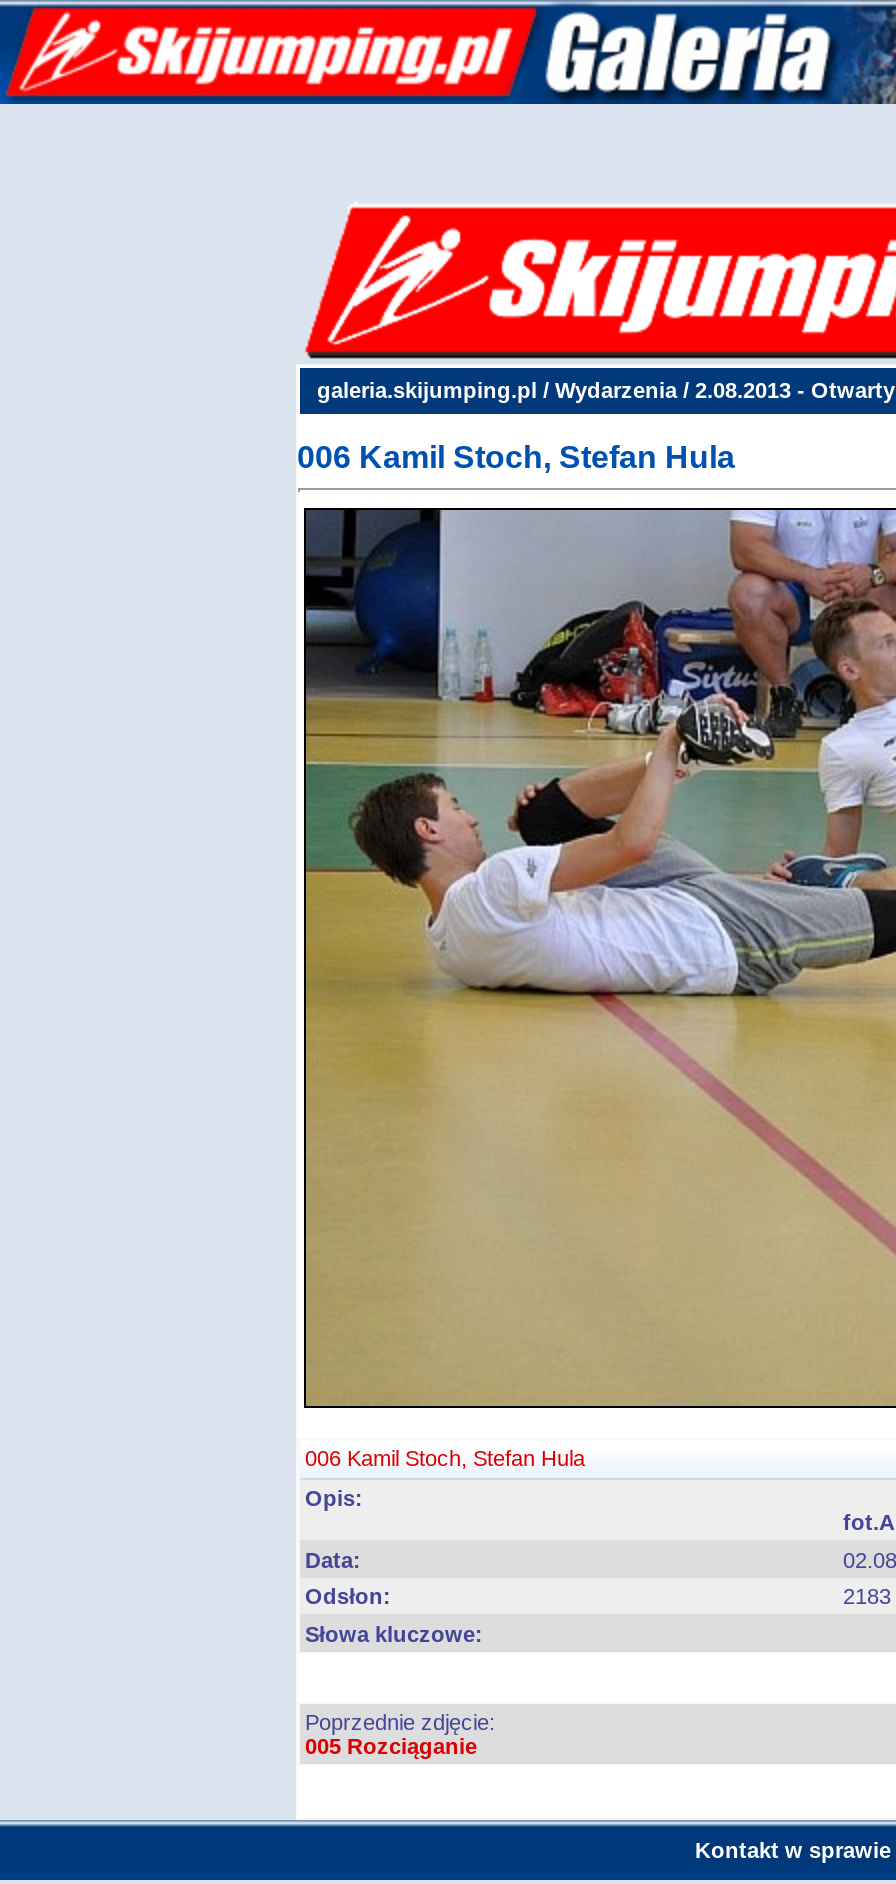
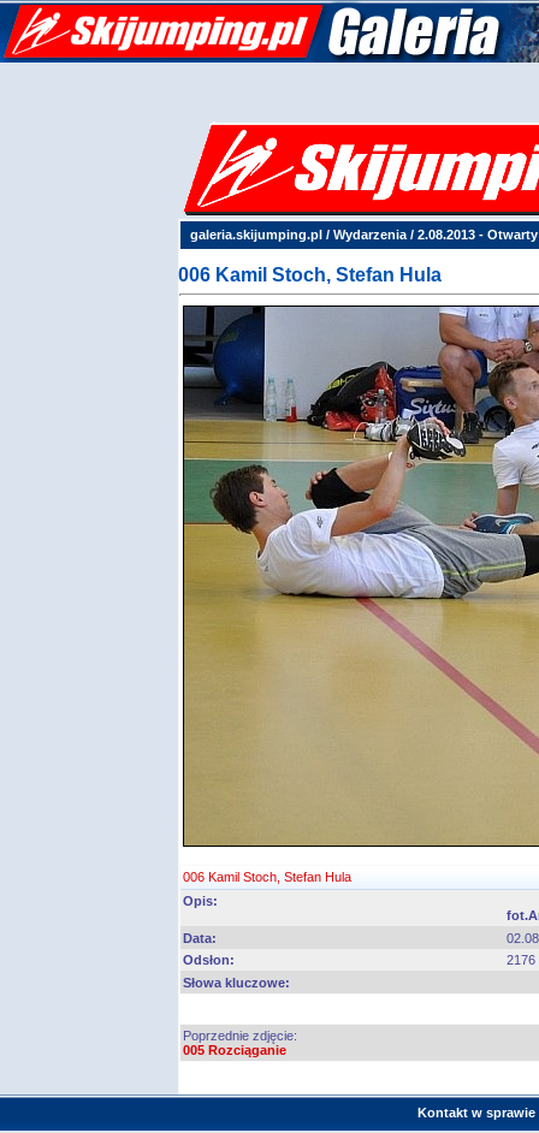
[843,1584,891,1608] 2183 -> [507,953,536,967] 2176

